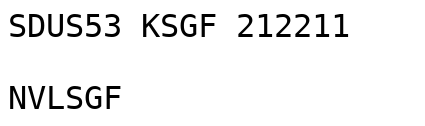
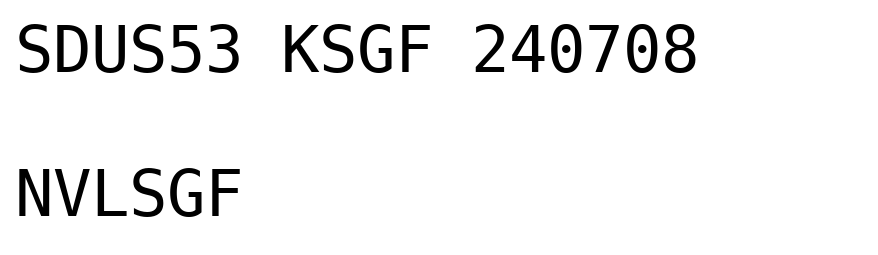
[8,8,350,44] SDUS53 KSGF 212211 -> [15,14,699,86] SDUS53 KSGF 240708

